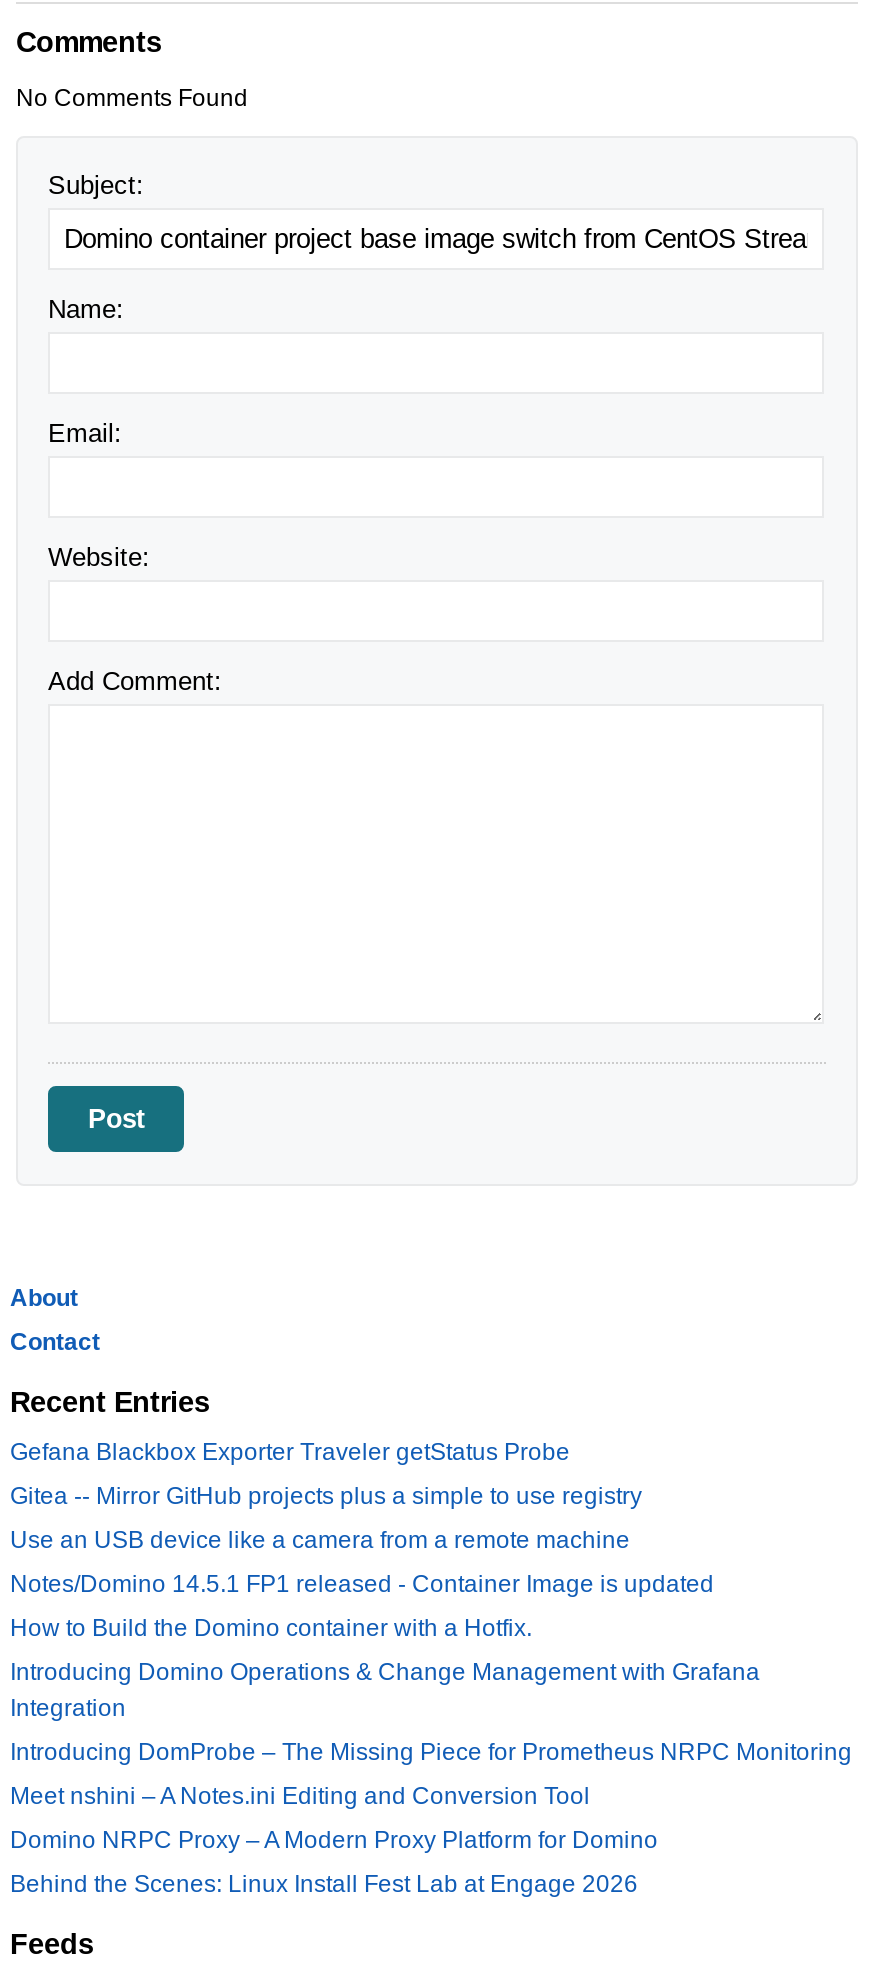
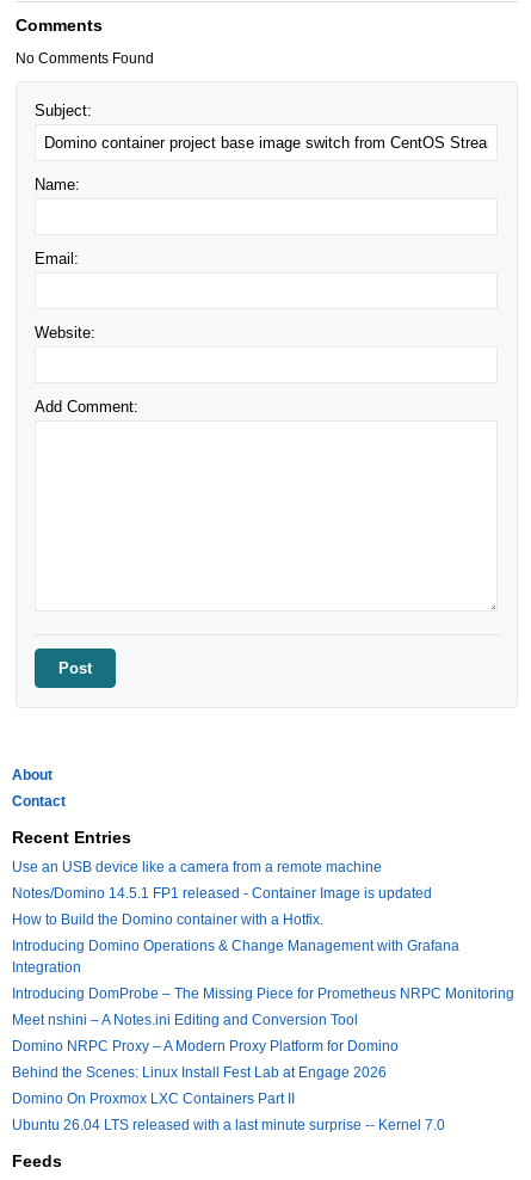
[10,1438,642,1510] Gefana Blackbox Exporter Traveler getStatus Probe | Gitea -- Mirror GitHub projects plus a simple to use registry -> none
moved [10,1526,852,1898] -> [12,859,514,1081]: Use an USB device like a camera from a remote machine | Notes/Domino 14.5.1 FP1 released - Container Image is updated | How to Build the Domino container with a Hotfix. | ... | Domino NRPC Proxy – A Modern Proxy Platform for Domino | Behind the Scenes: Linux Install Fest Lab at Engage 2026
none -> [12,1090,445,1133] Domino On Proxmox LXC Containers Part II | Ubuntu 26.04 LTS released with a last minute surprise -- Kernel 7.0

